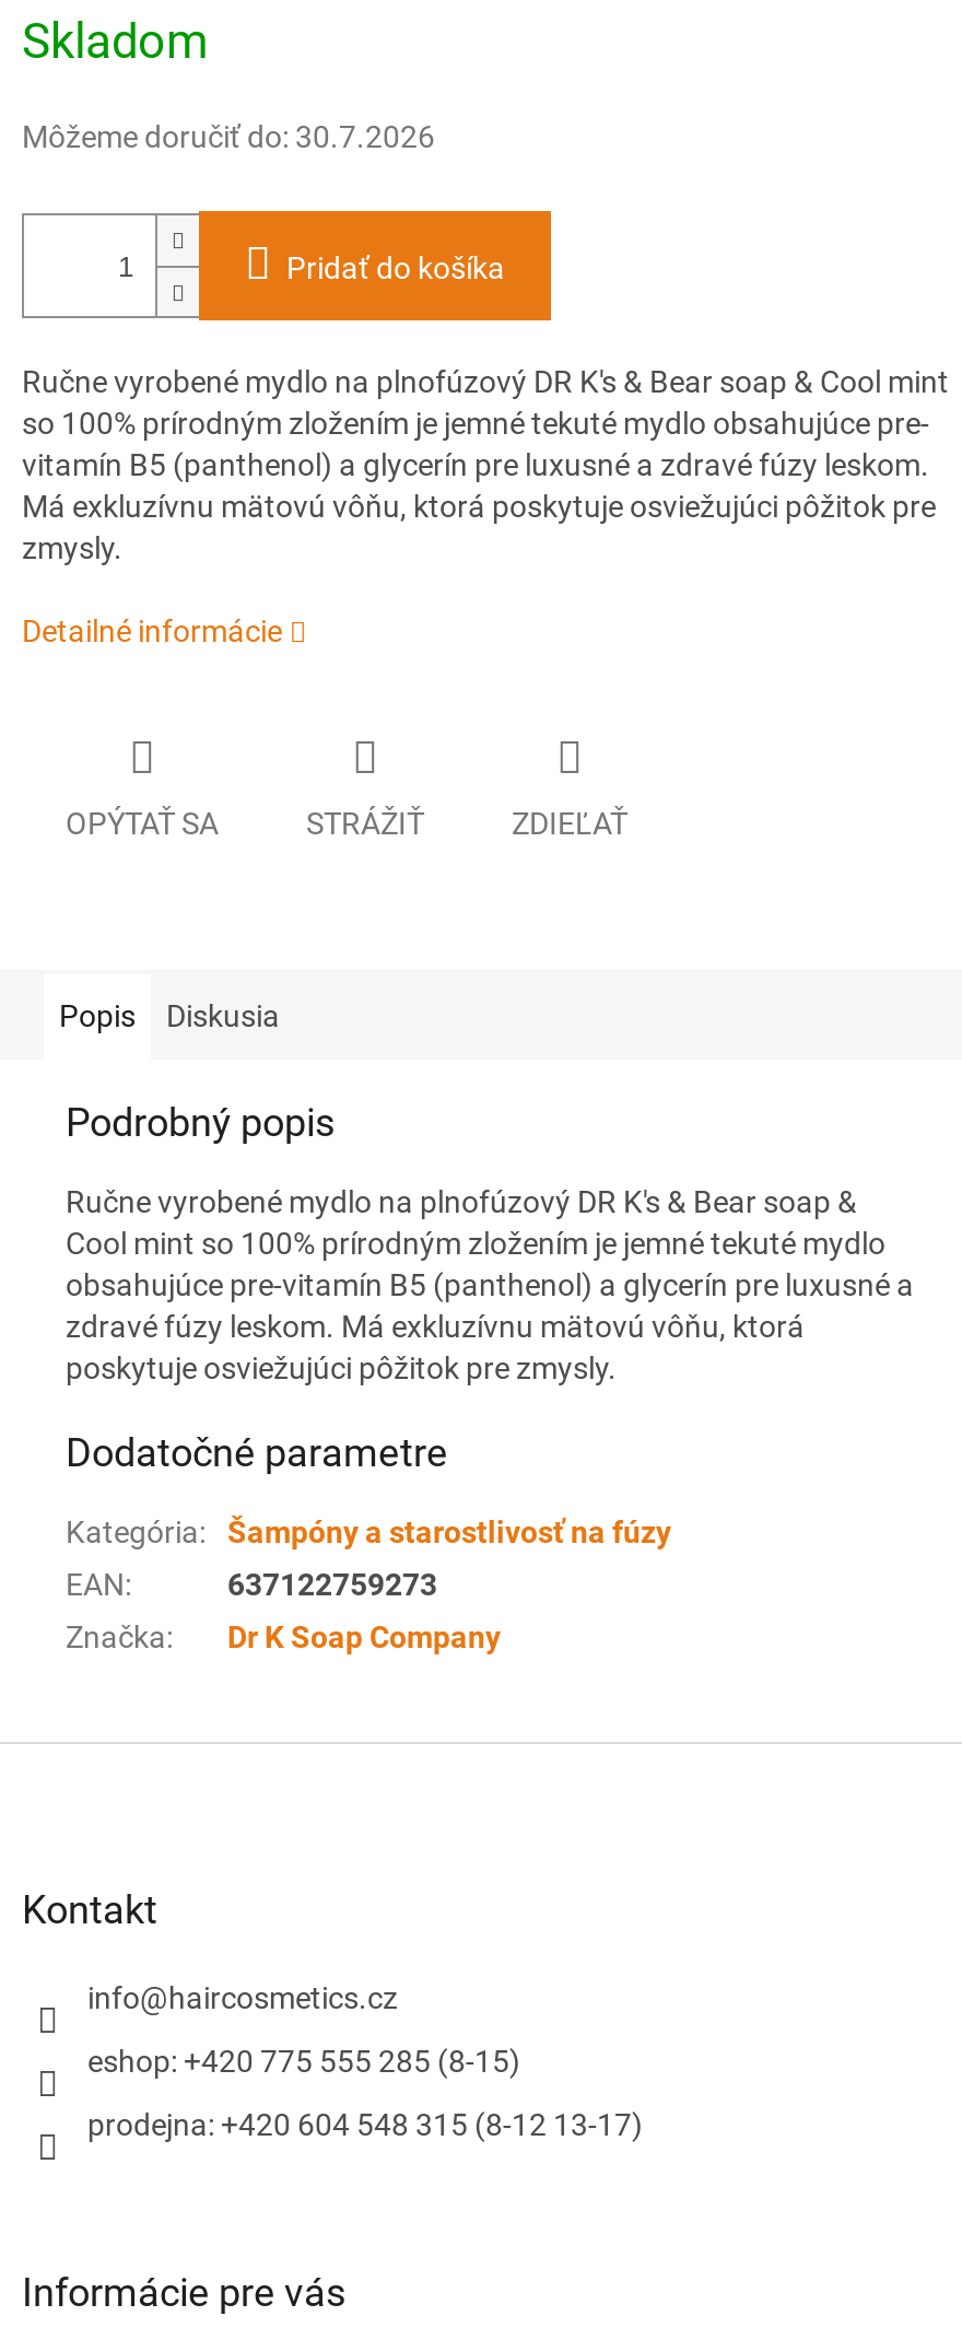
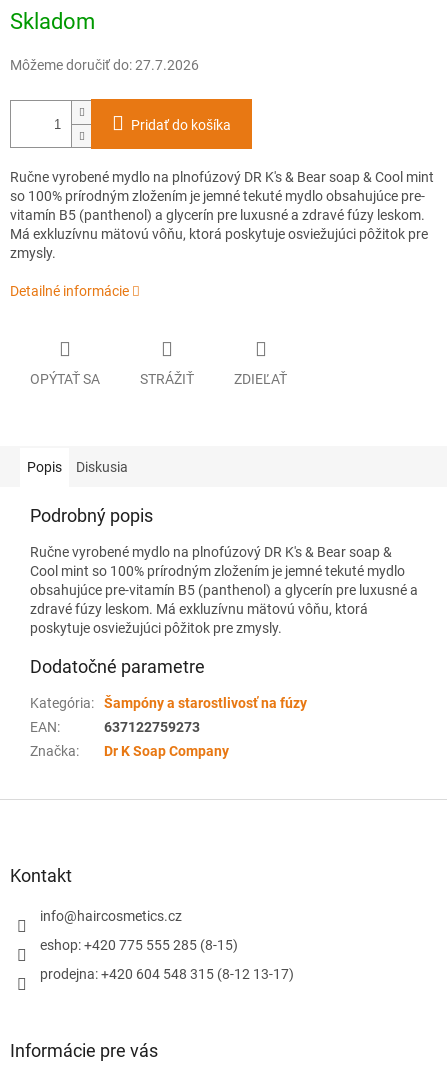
[22,120,435,155] Môžeme doručiť do: 30.7.2026 -> [10,57,199,73] Môžeme doručiť do: 27.7.2026

